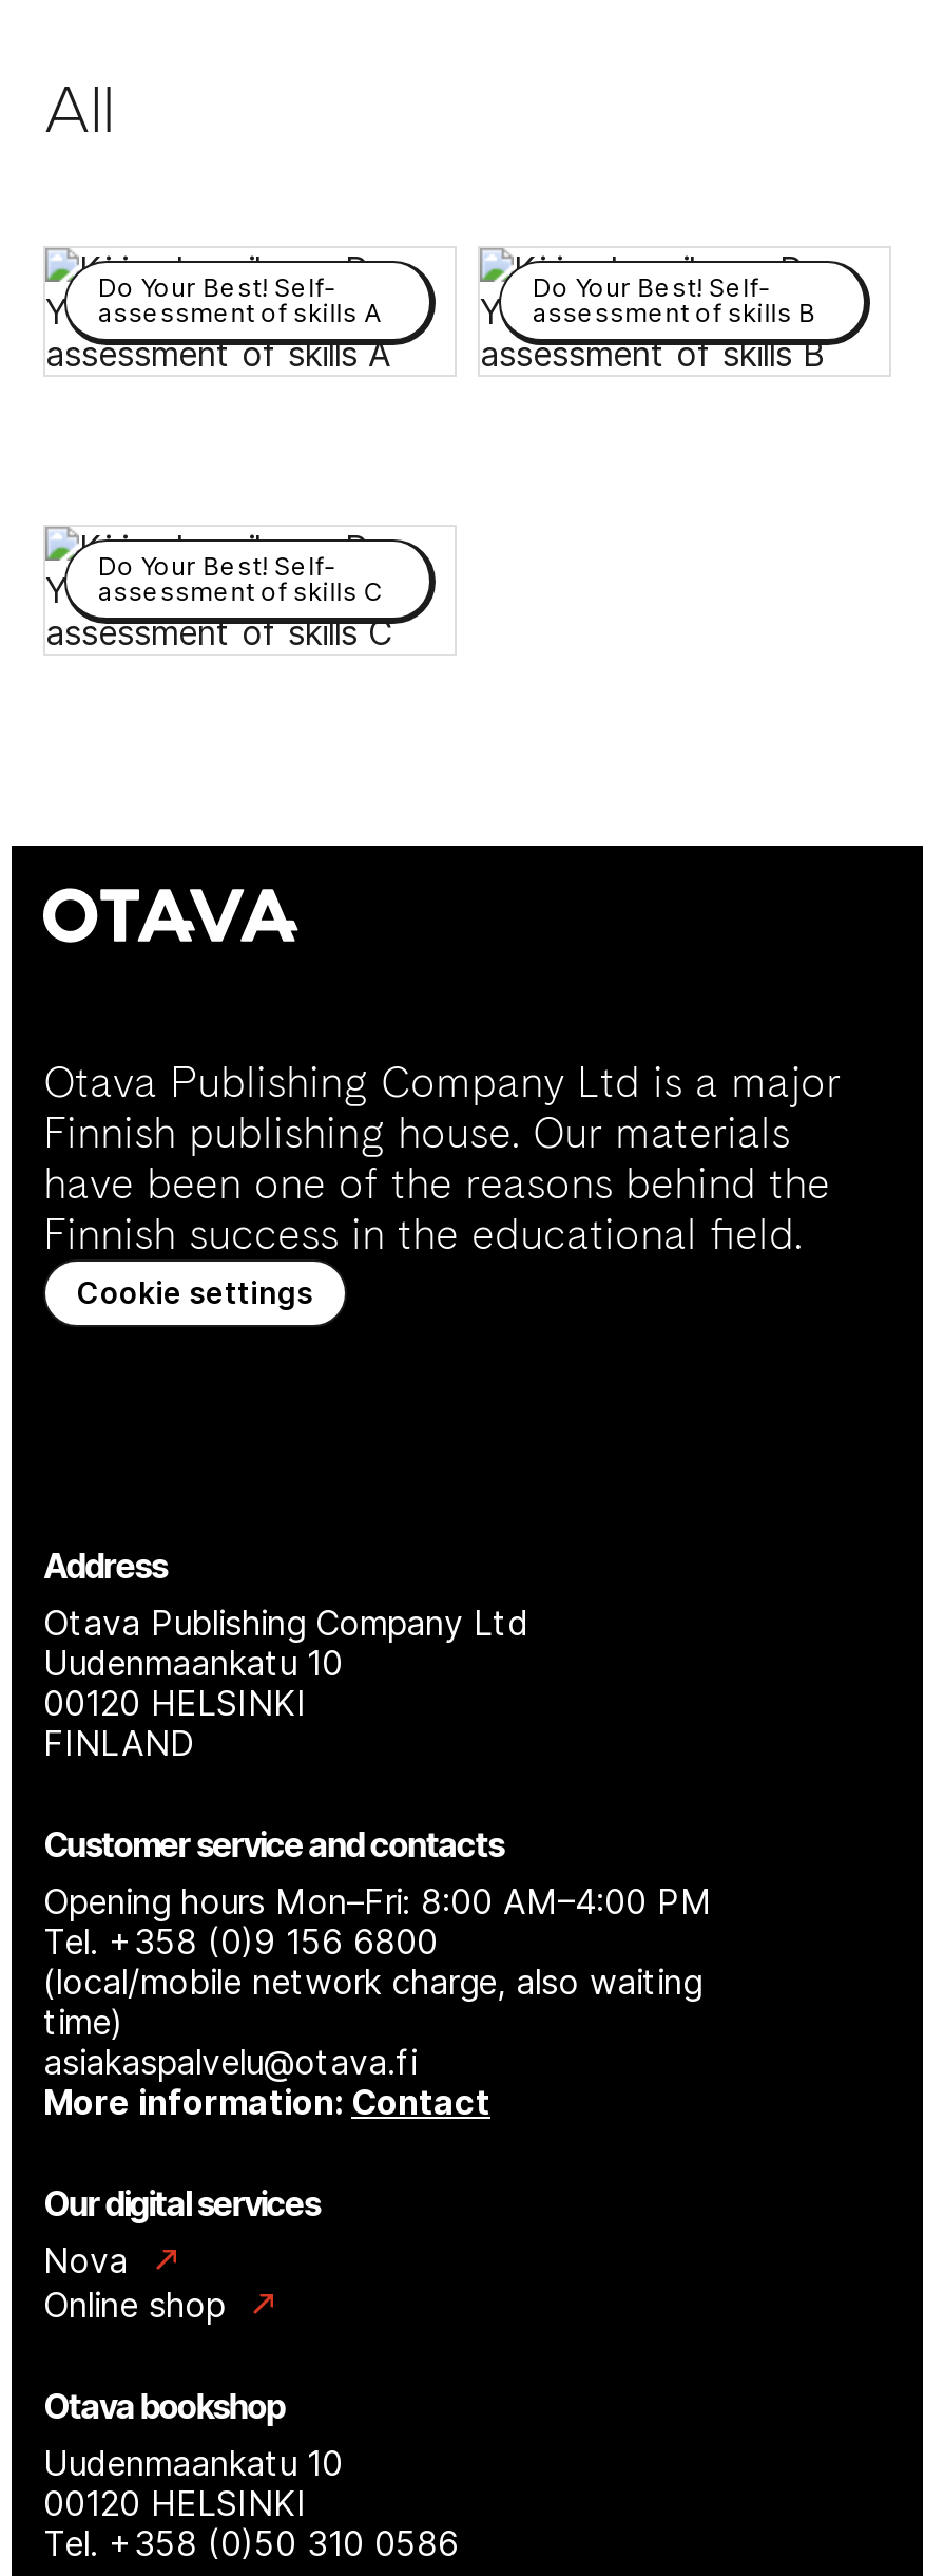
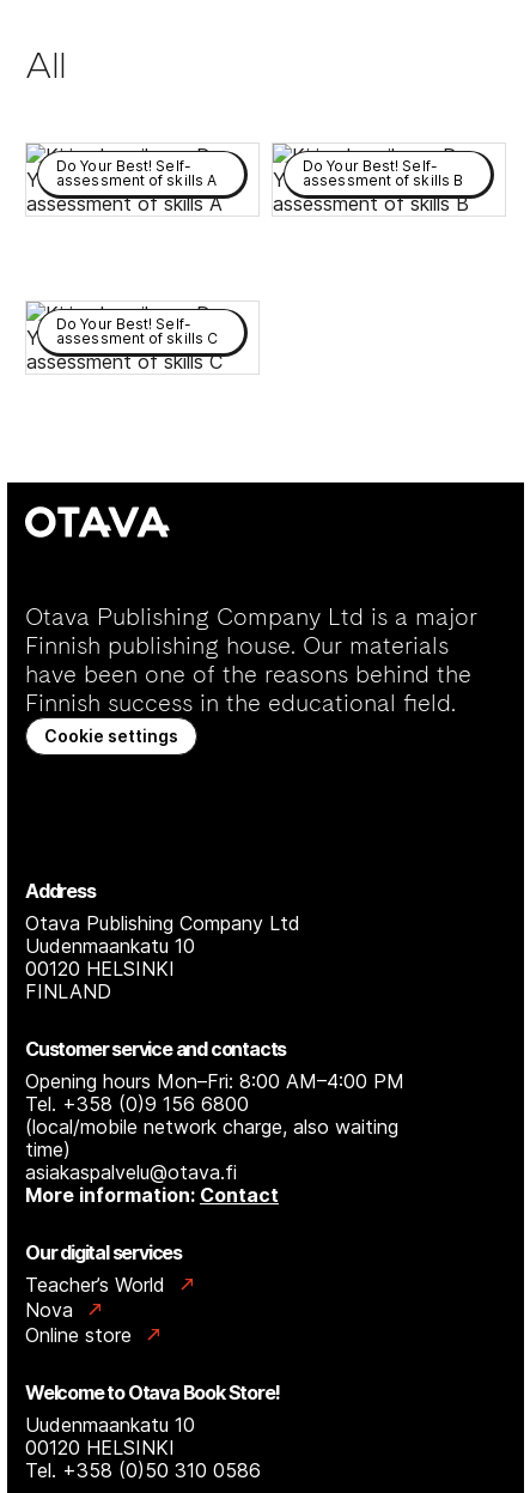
none -> [25,1273,171,1297] Teacher’s World
[43,2284,235,2326] Online shop -> [25,1323,138,1347] Online store
[43,2385,284,2427] Otava bookshop -> [25,1380,279,1404] Welcome to Otava Book Store!

